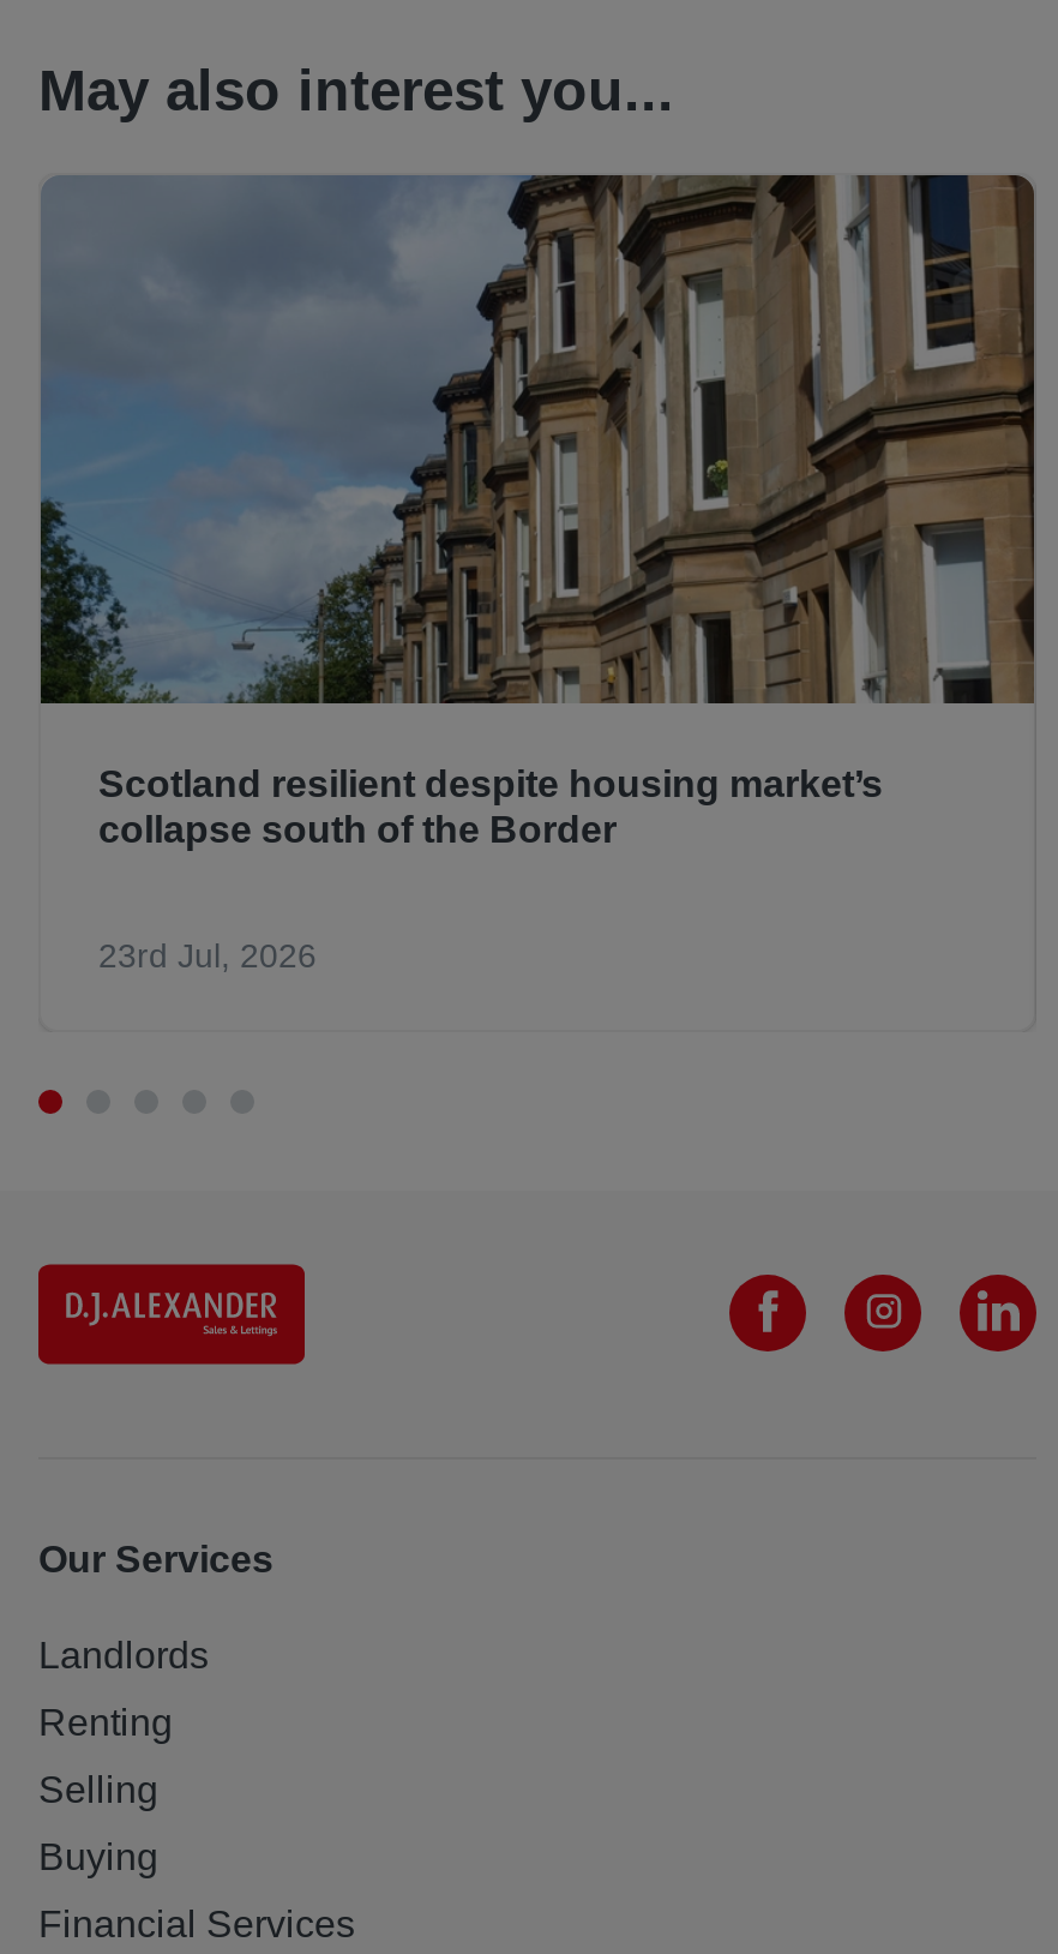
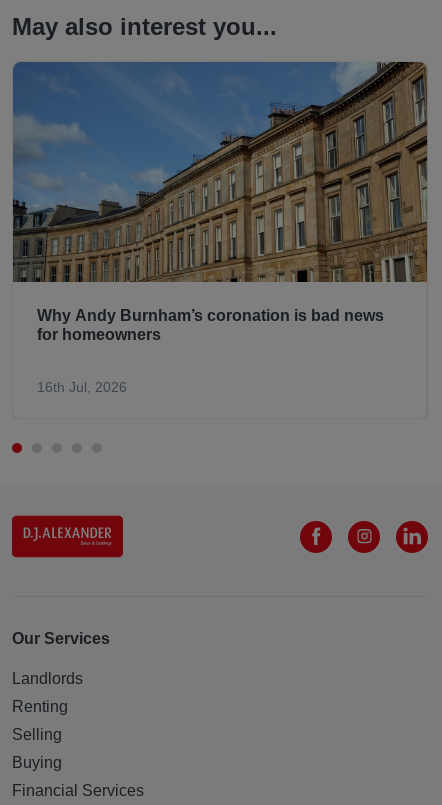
[38,172,1036,849] [image] | Scotland resilient despite housing market’s | collapse south of the Border -> [12,61,428,343] [image] | Why Andy Burnham’s coronation is bad news | for homeowners
[98,935,317,974] 23rd Jul, 2026 -> [37,379,127,395] 16th Jul, 2026

